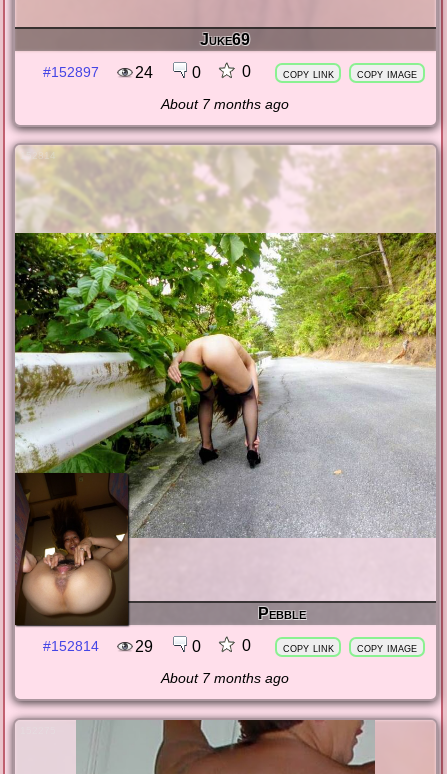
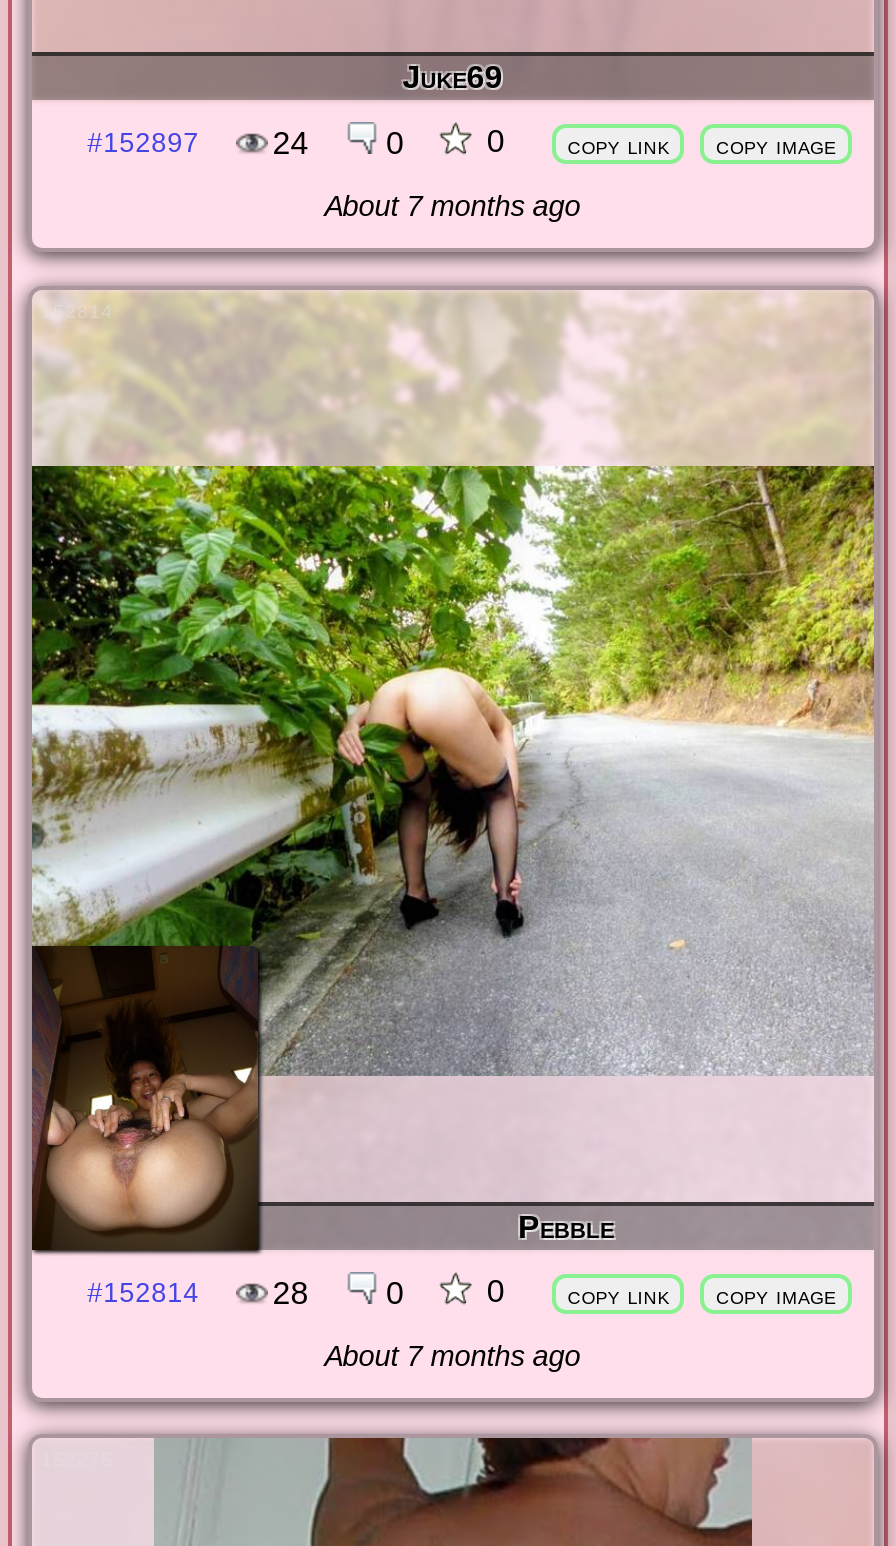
[135,638,153,655] 29 -> [273,1276,309,1310] 28

